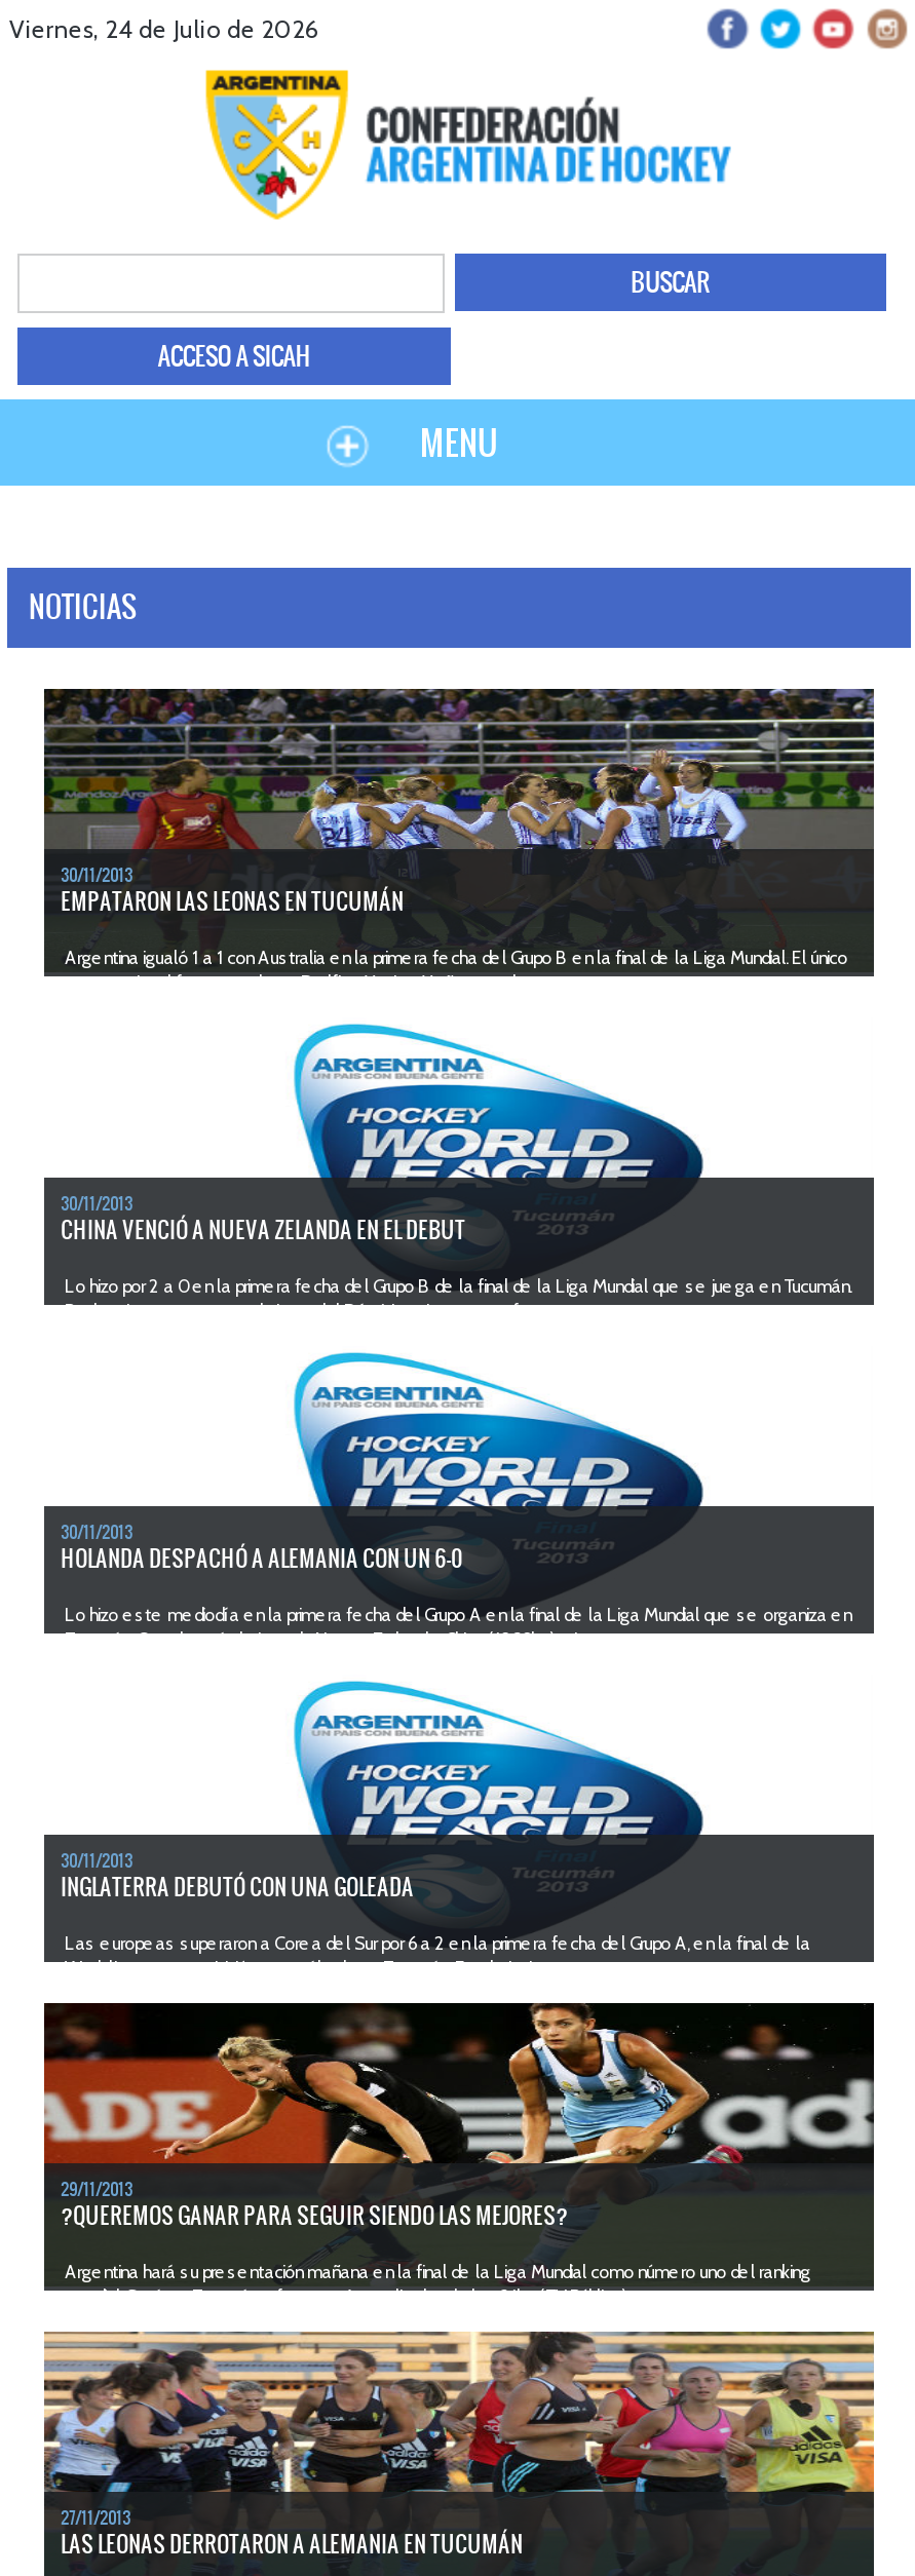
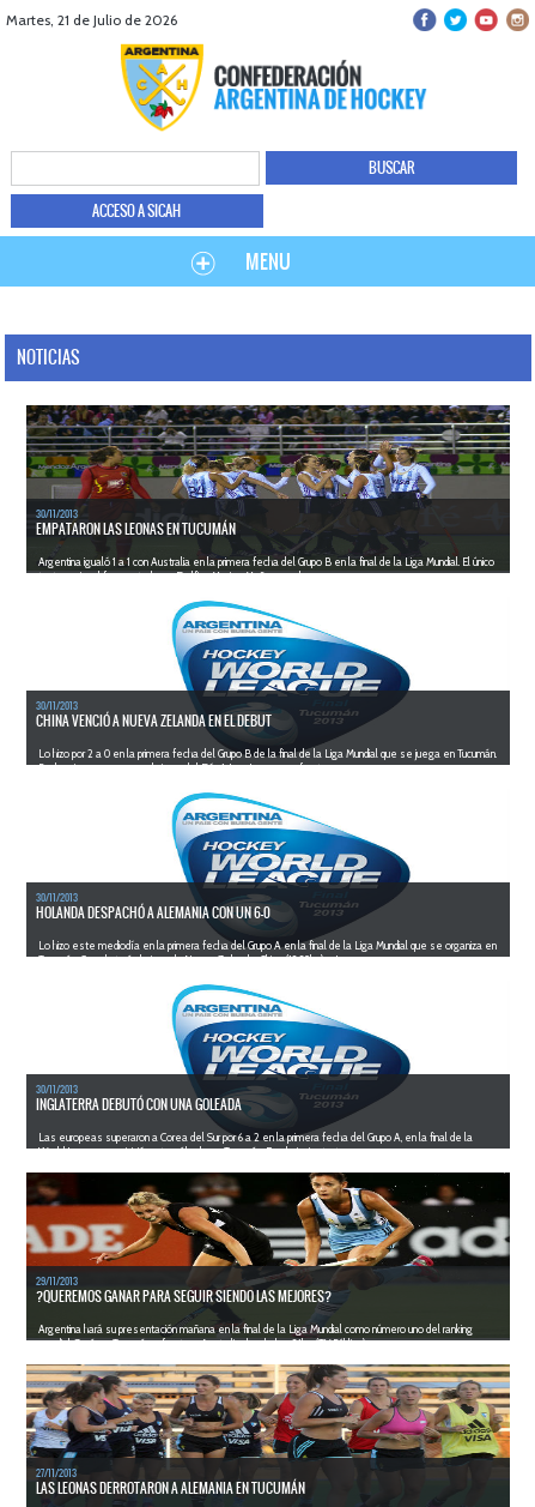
[9,13,317,44] Viernes, 24 de Julio de 2026 -> [6,11,177,29] Martes, 21 de Julio de 2026

